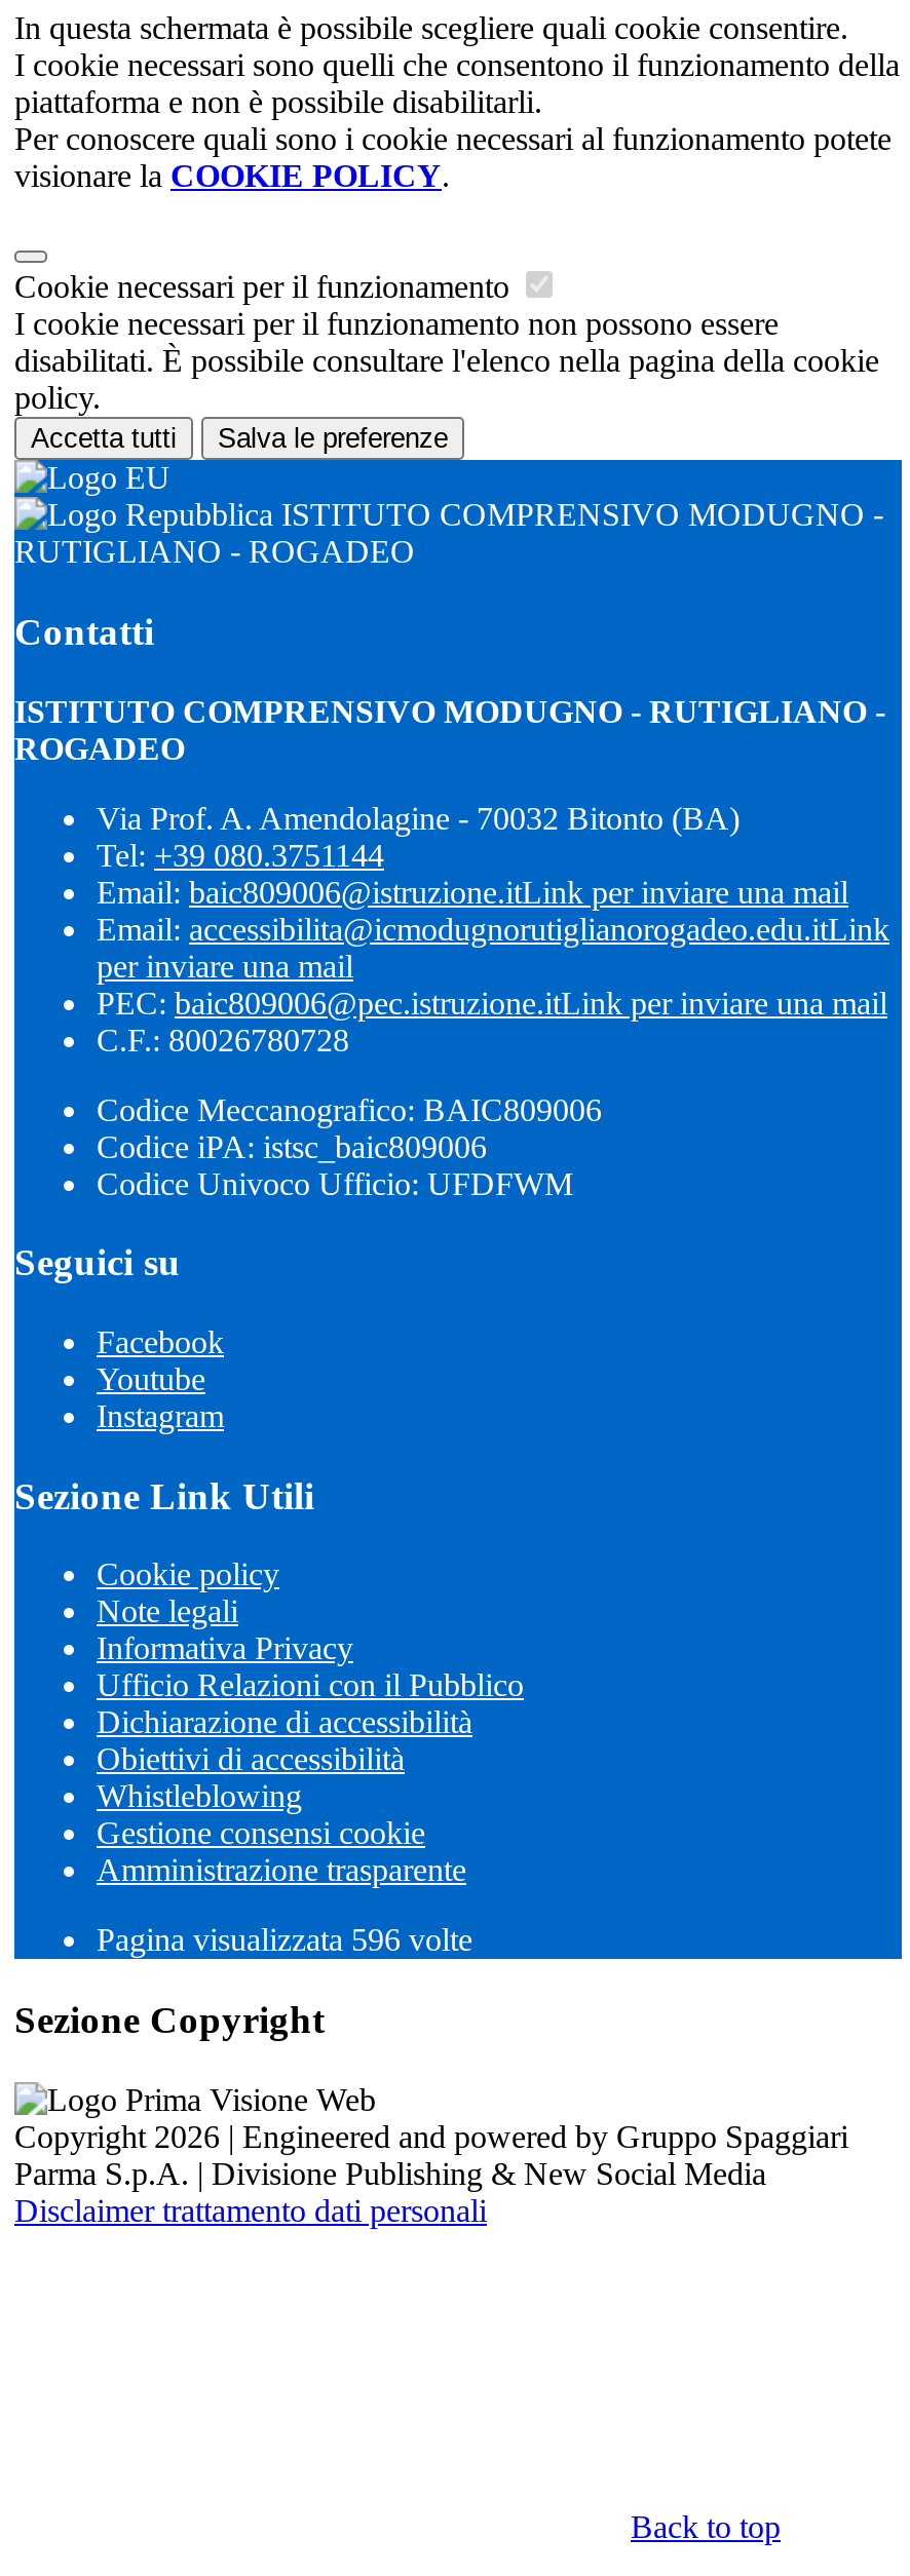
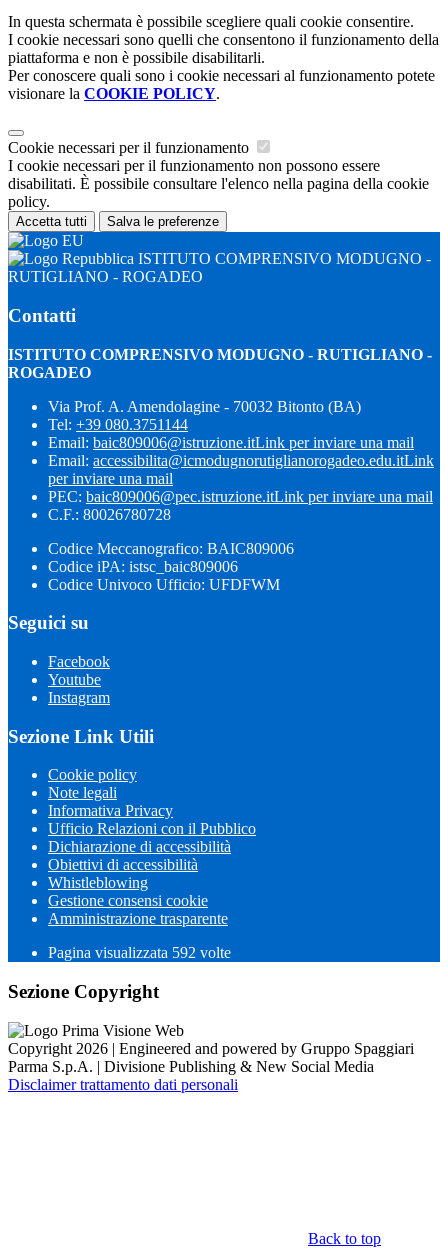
[97,1923,472,1958] Pagina visualizzata 596 volte -> [48,944,231,961] Pagina visualizzata 592 volte

